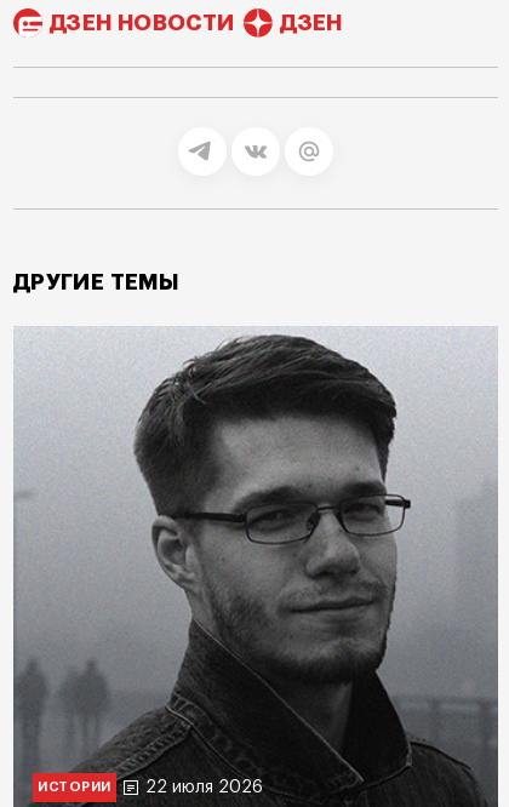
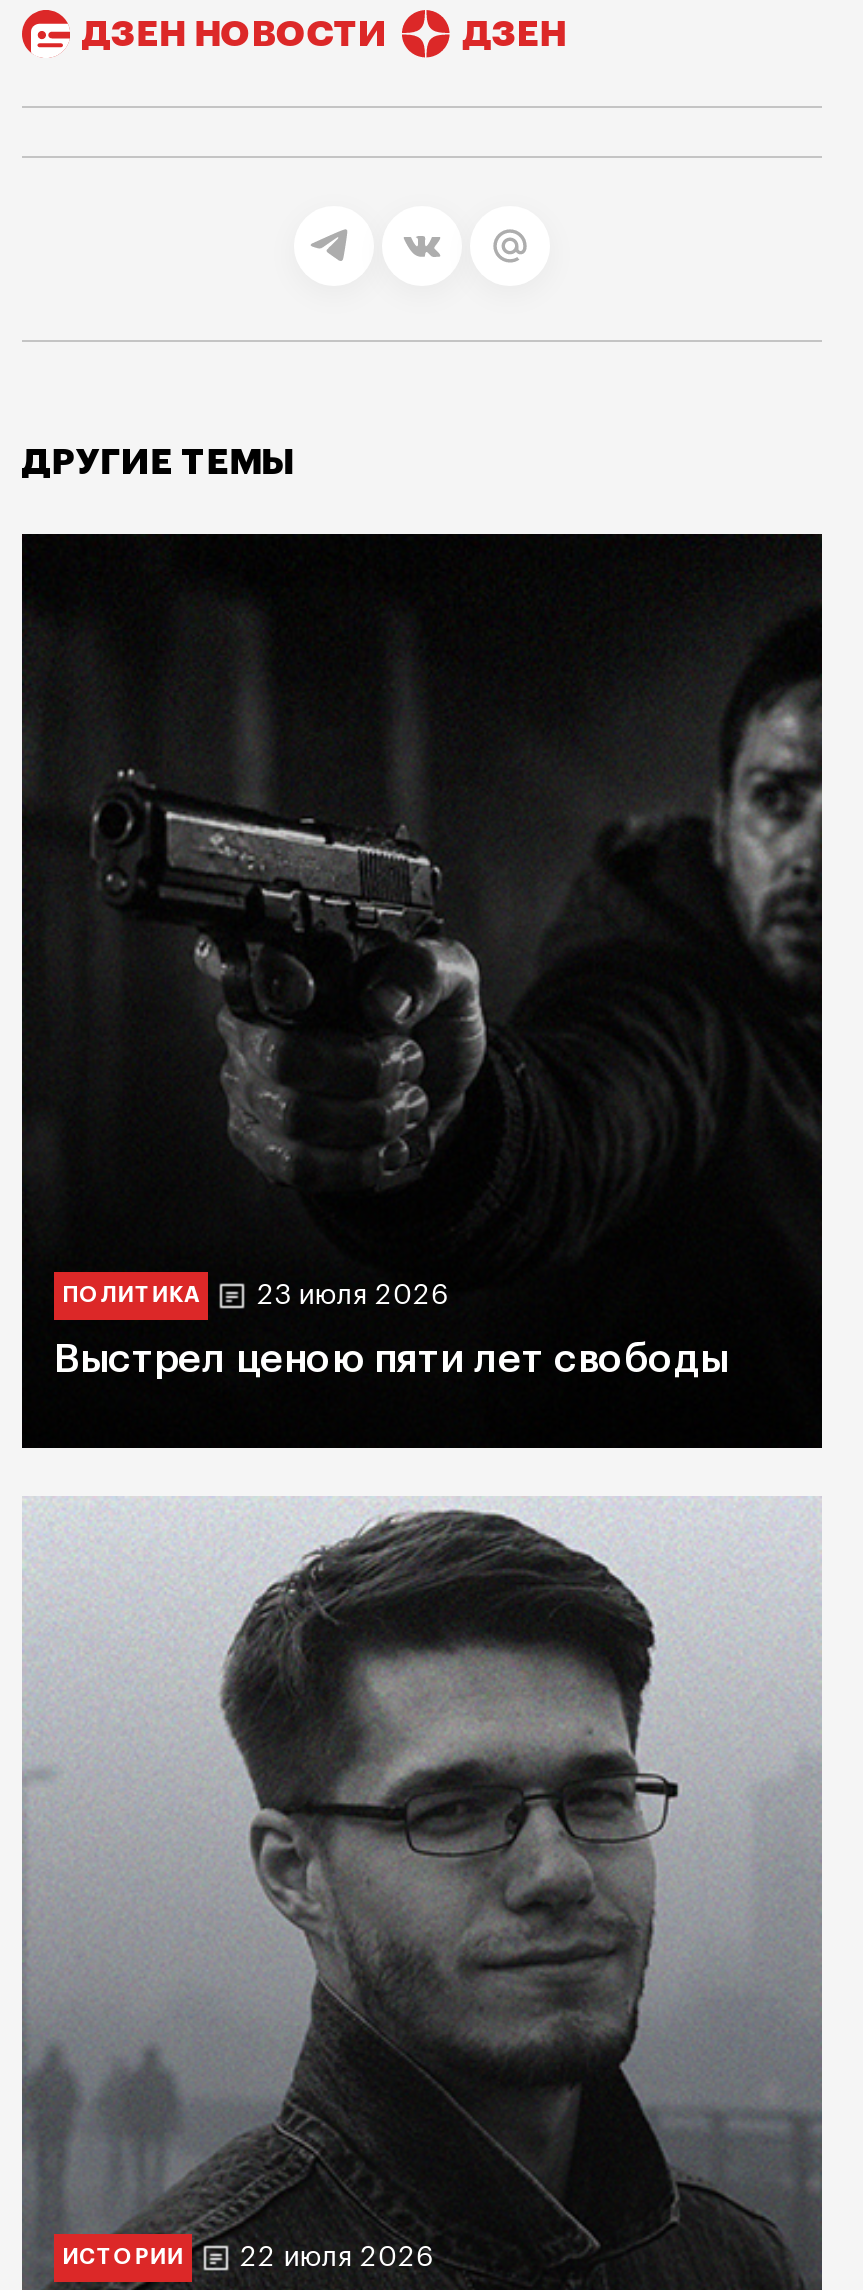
none -> [20,532,824,1450] [image] | ПОЛИТИКА | 23 июля 2026 | Выстрел ценою пяти лет свободы

